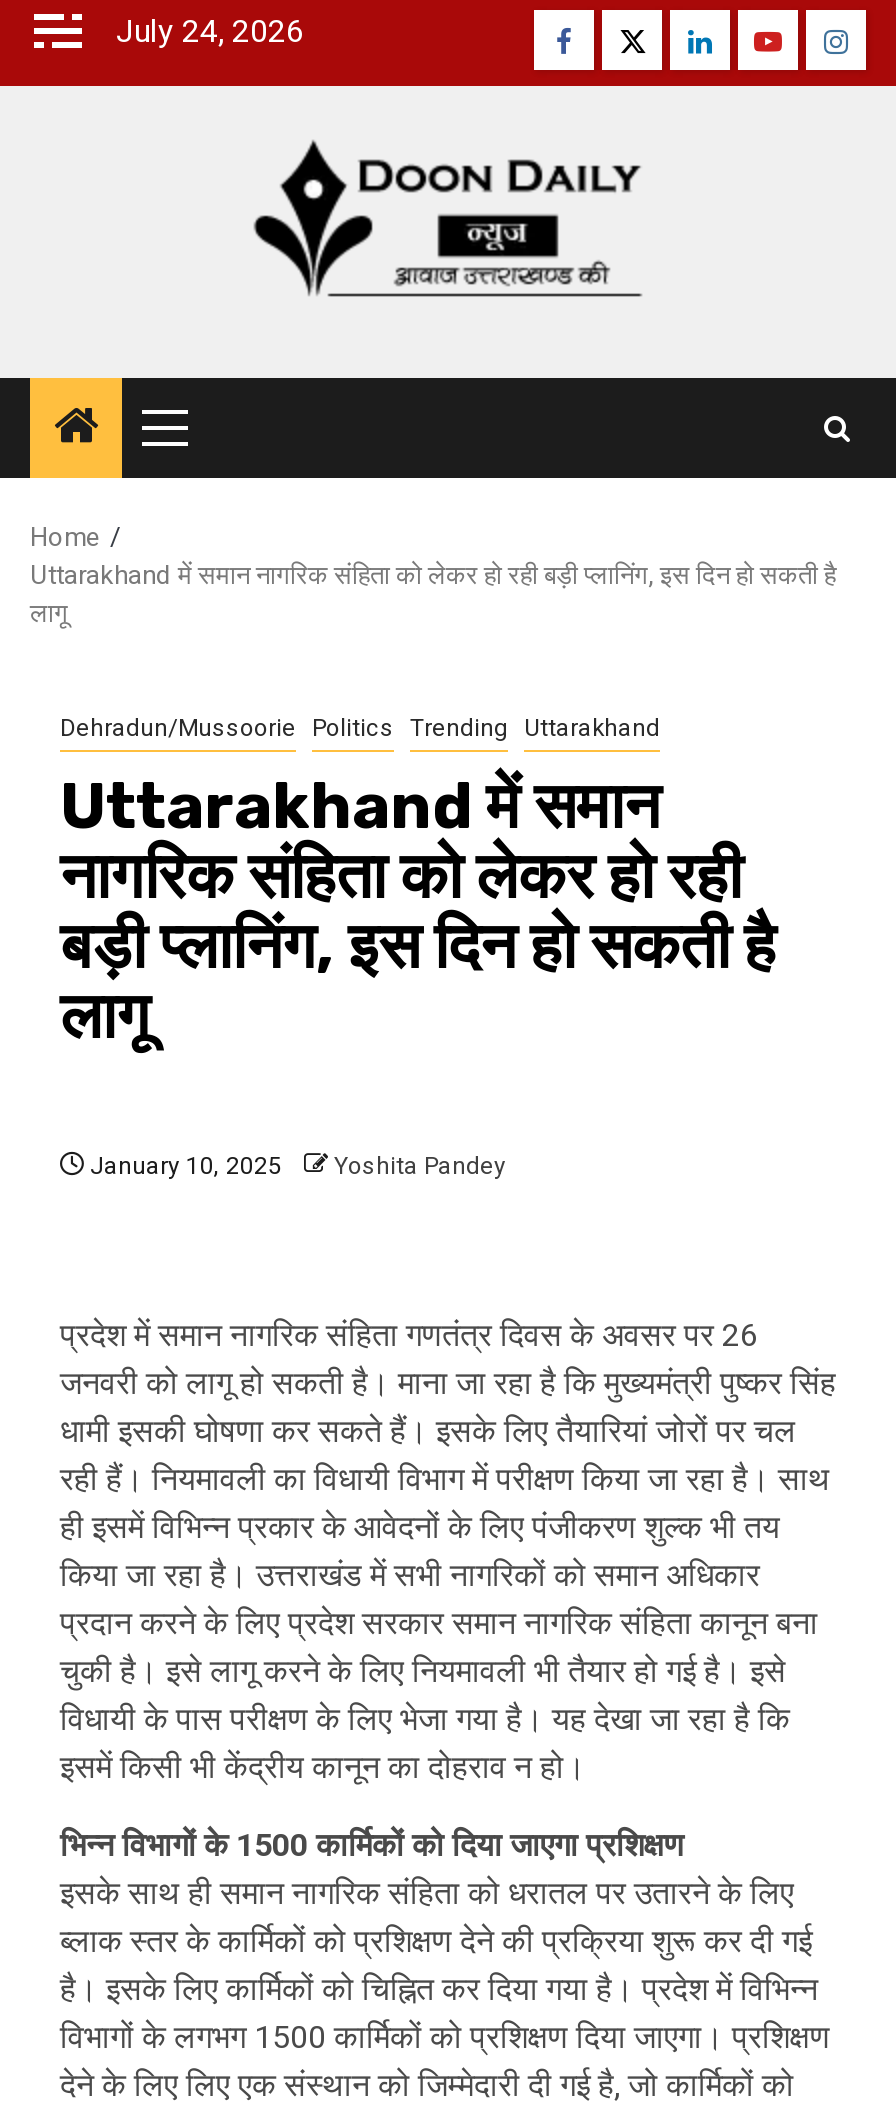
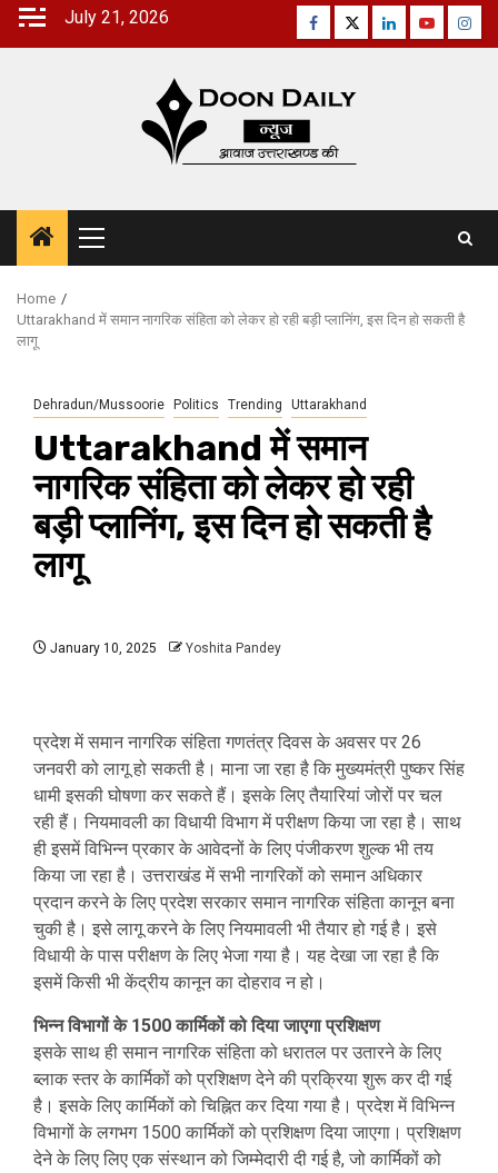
[116,12,304,50] July 24, 2026 -> [64,7,169,28] July 21, 2026

